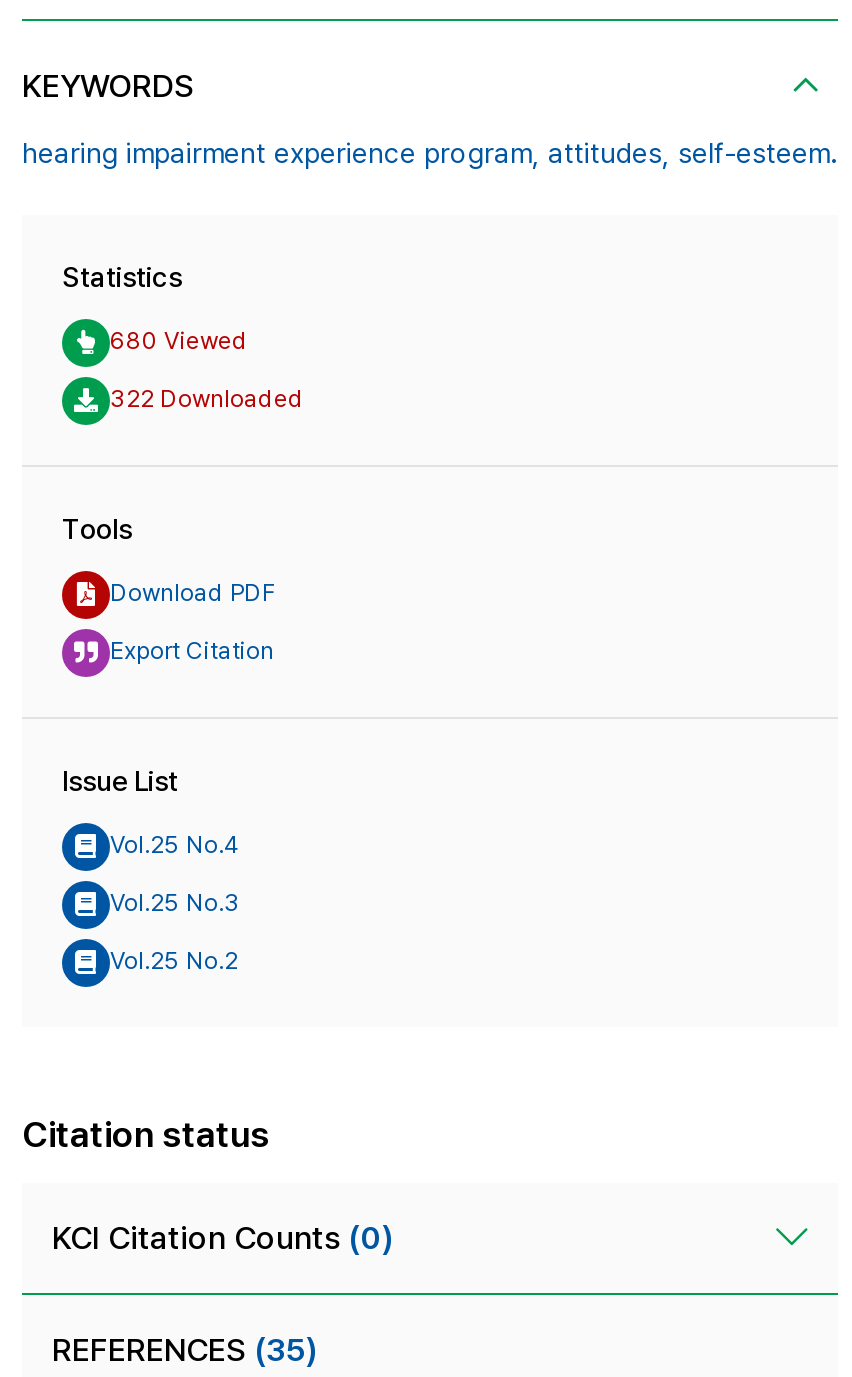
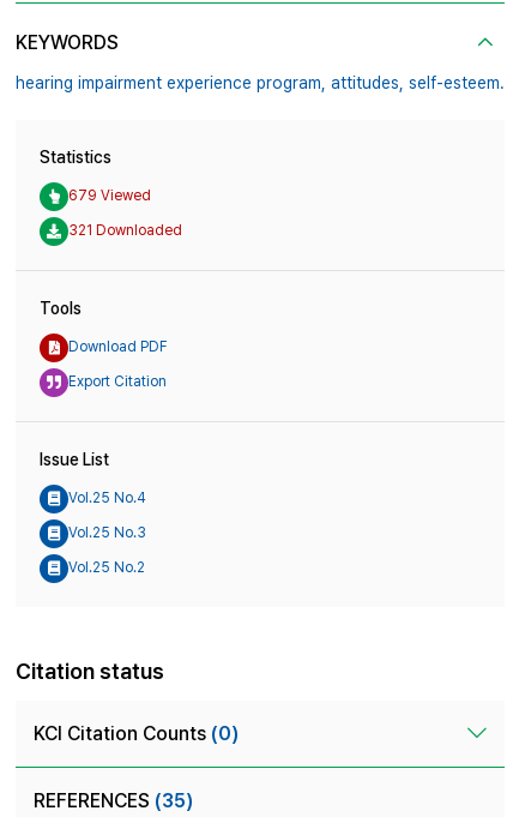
[110,328,248,356] 680 Viewed -> [68,188,151,205] 679 Viewed
[110,386,304,414] 322 Downloaded -> [68,223,182,239] 321 Downloaded

